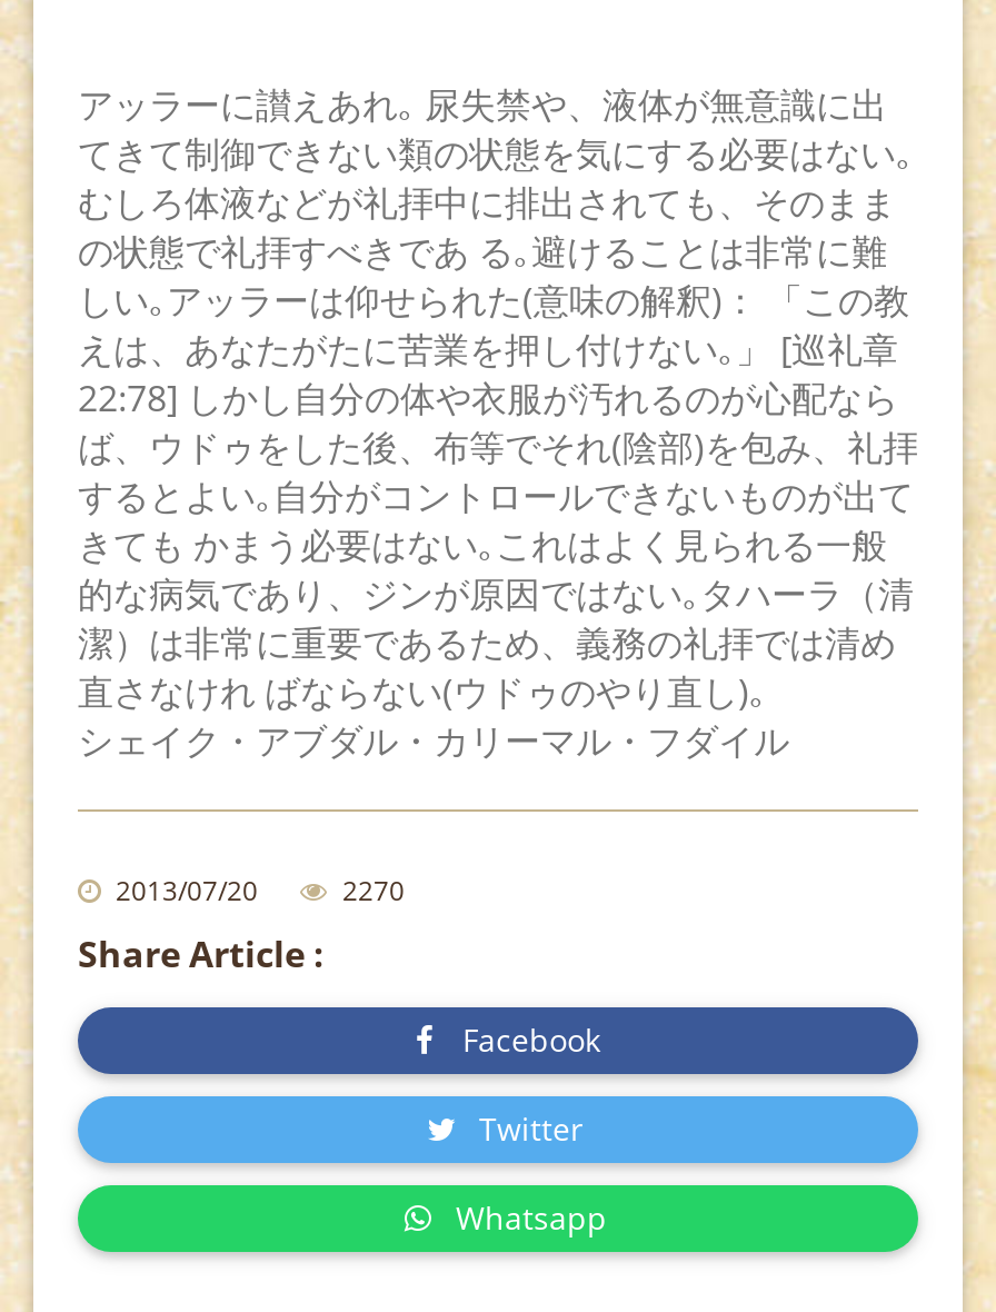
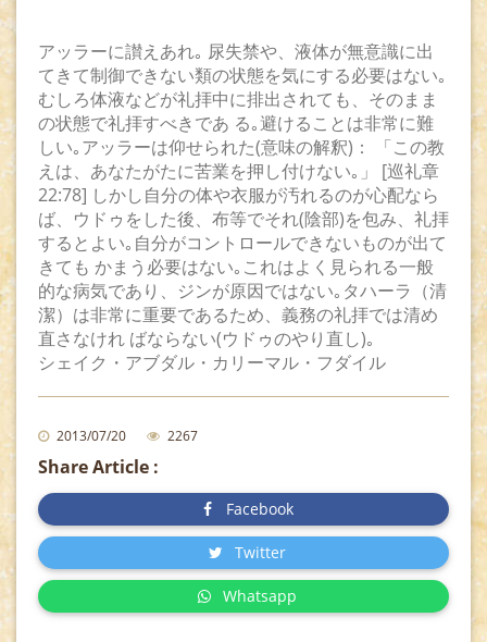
[342,872,405,910] 2270 -> [167,427,198,445] 2267

